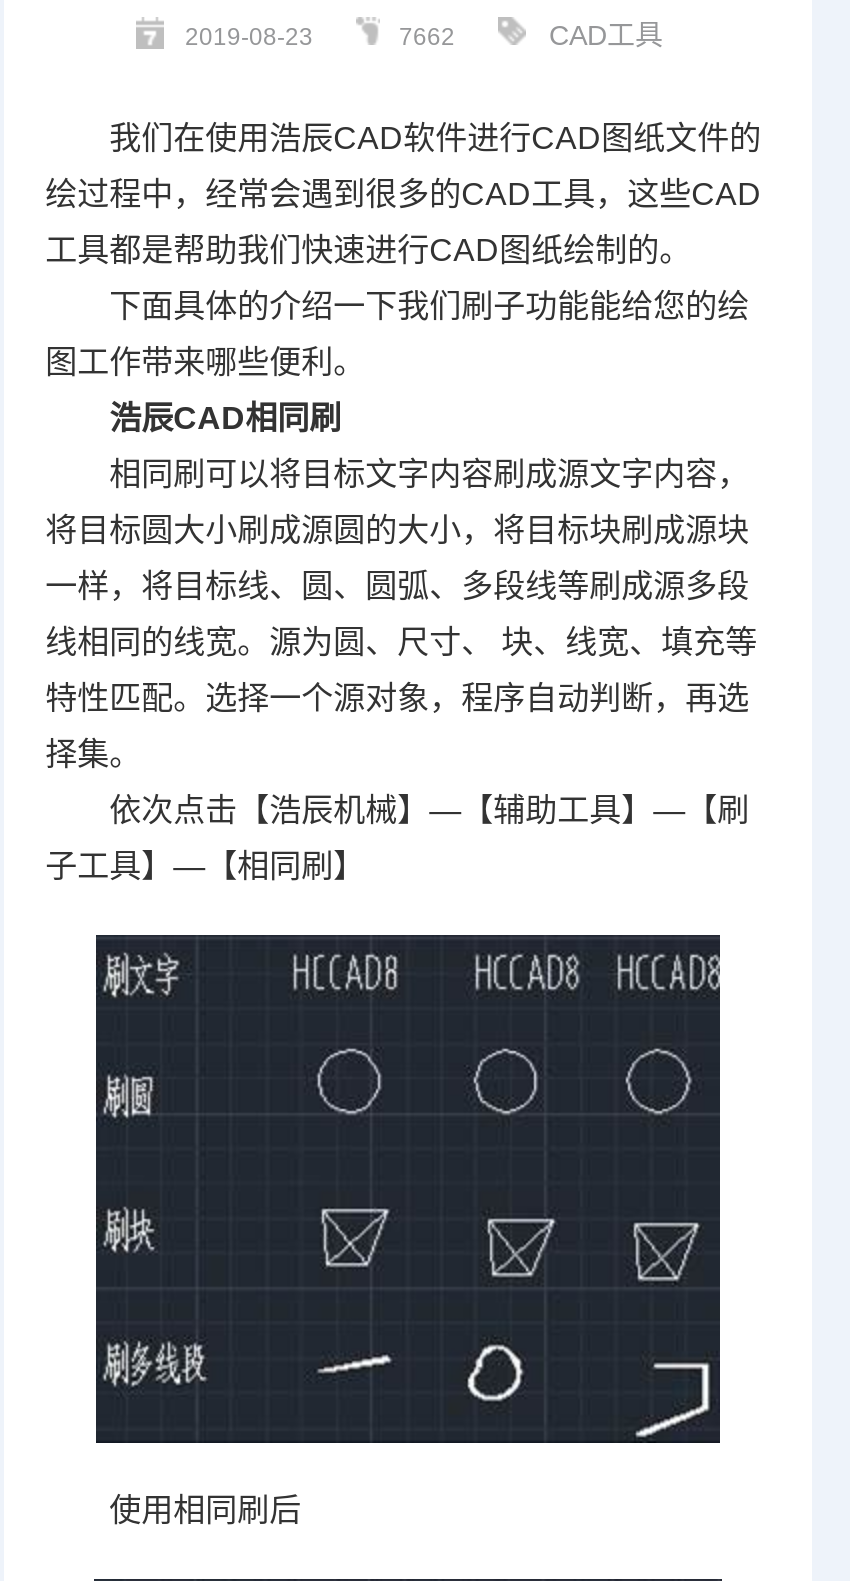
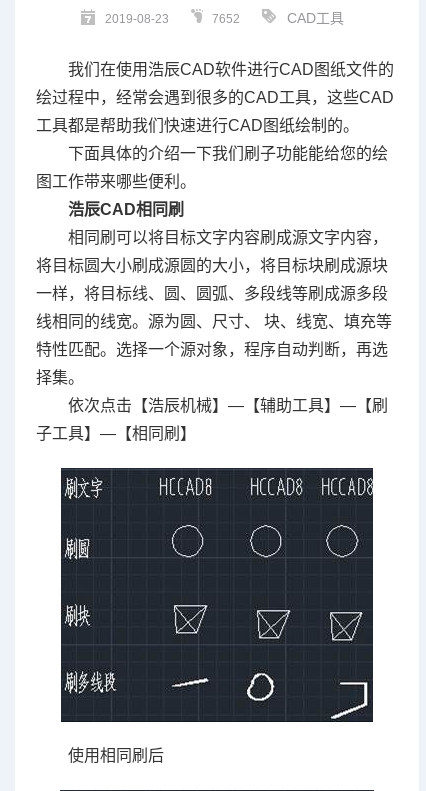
[399,24,455,52] 7662 -> [212,12,240,26] 7652

